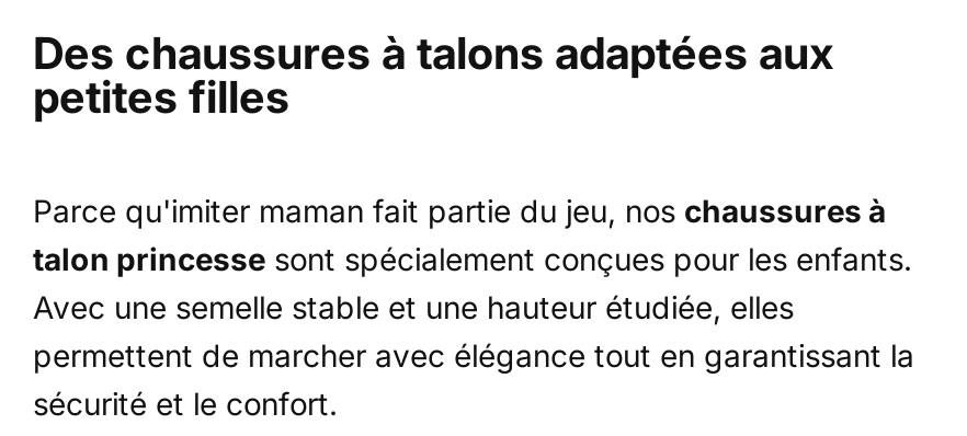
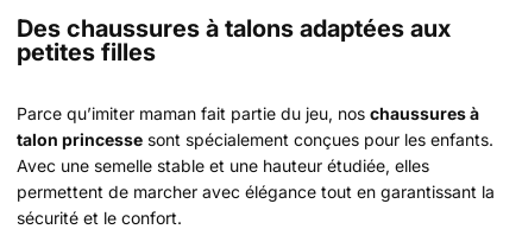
[33,191,886,229] Parce qu'imiter maman fait partie du jeu, nos chaussures à -> [17,103,479,123] Parce qu’imiter maman fait partie du jeu, nos chaussures à

